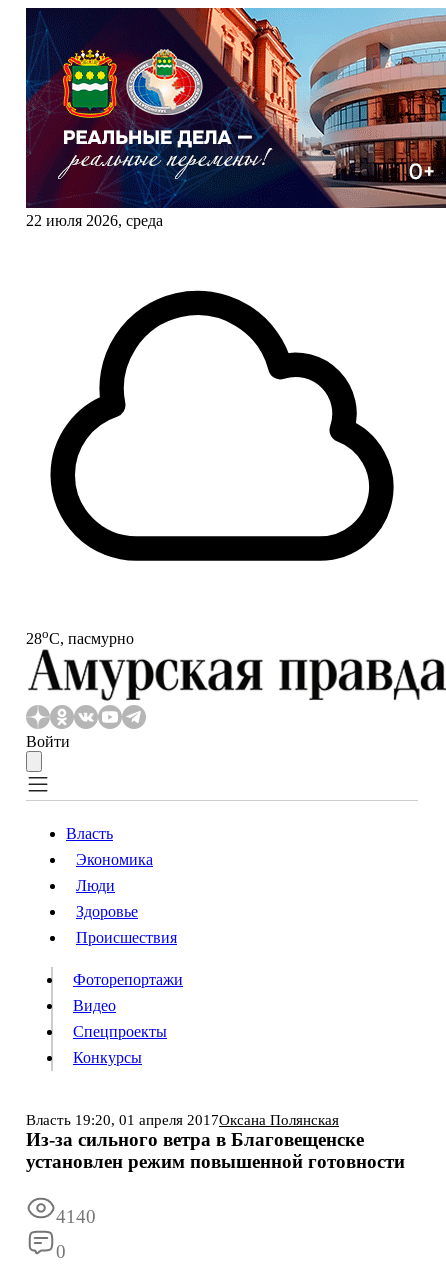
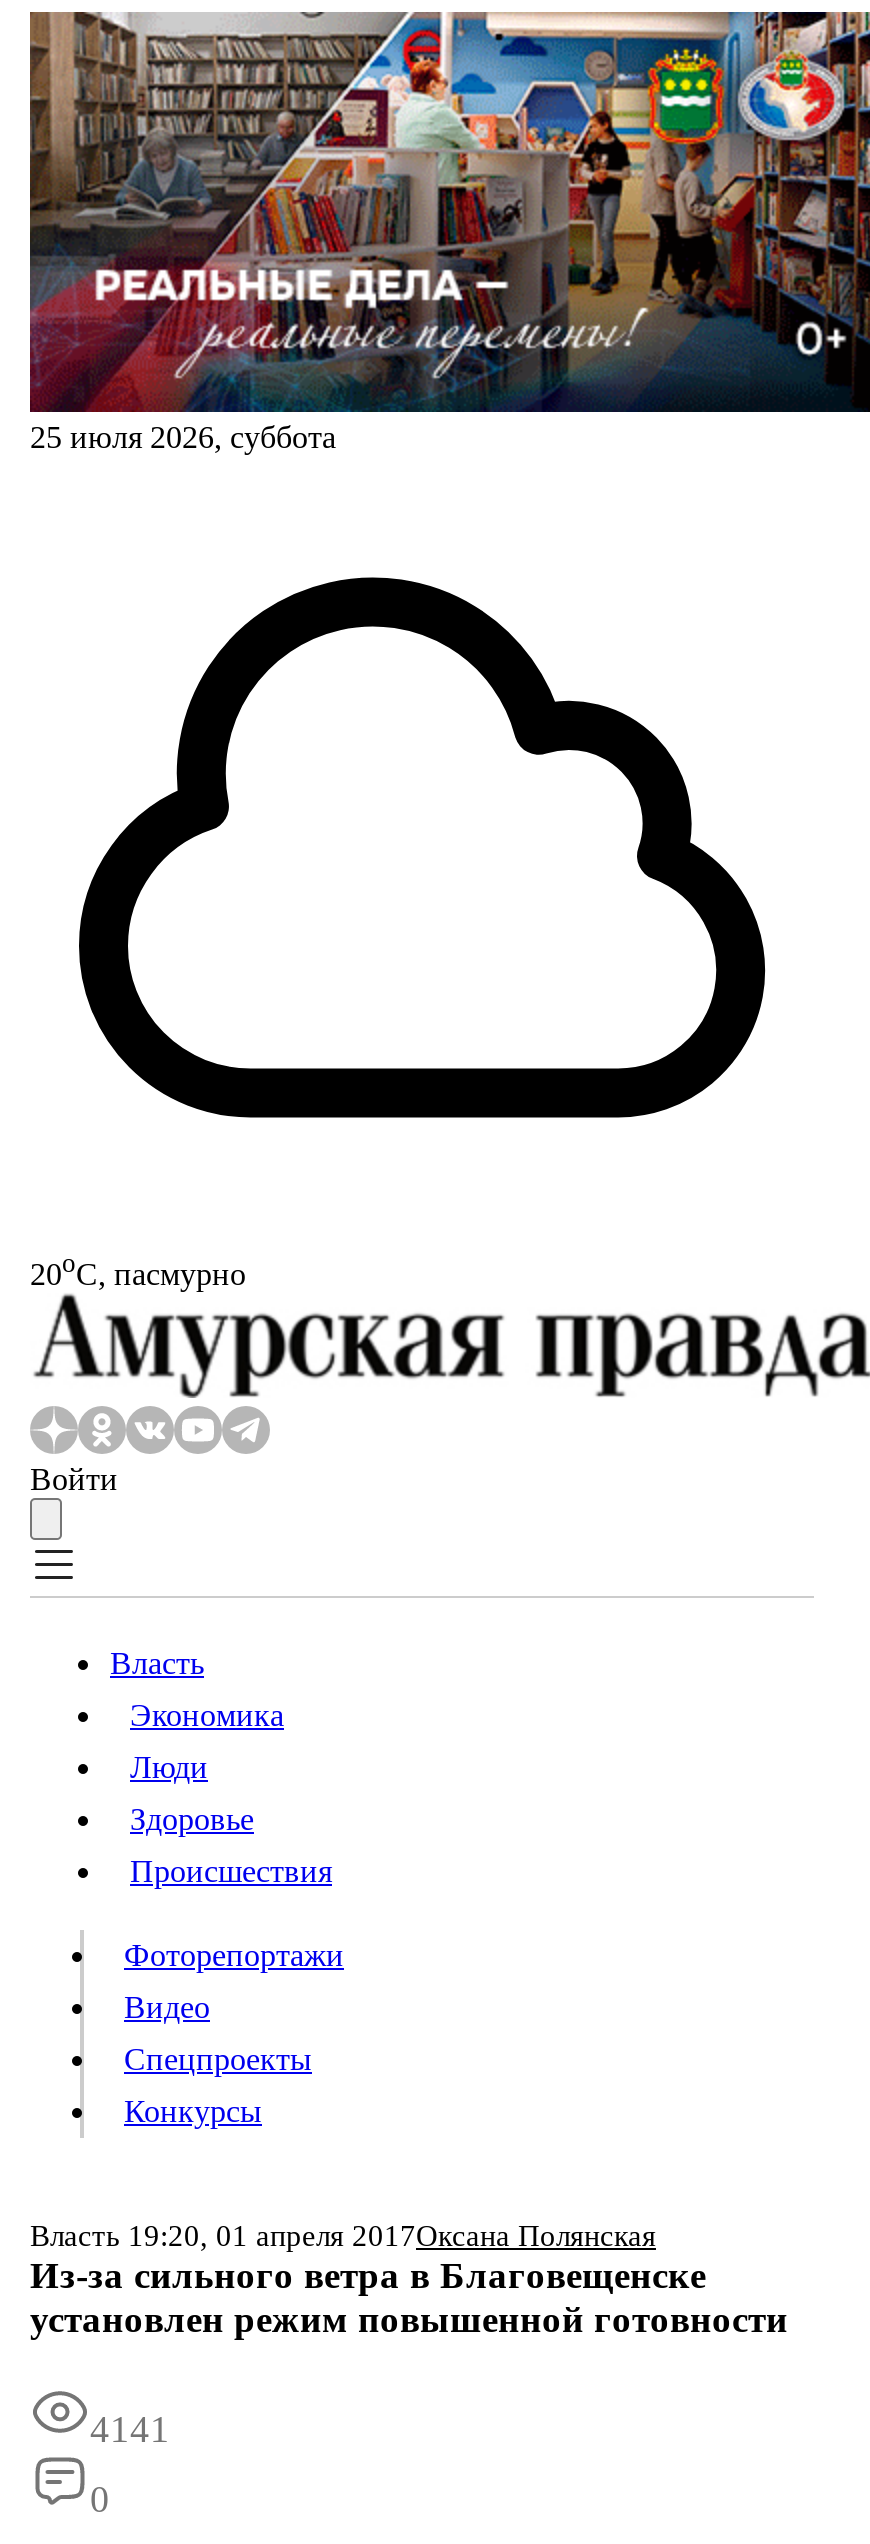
[25,7,443,229] [image] | 22 июля 2026, среда -> [28,10,864,454] [image] | 25 июля 2026, суббота
[26,626,134,647] 28oС, пасмурно -> [30,1248,246,1291] 20oС, пасмурно
[56,1206,96,1227] 4140 -> [90,2409,170,2451] 4141

